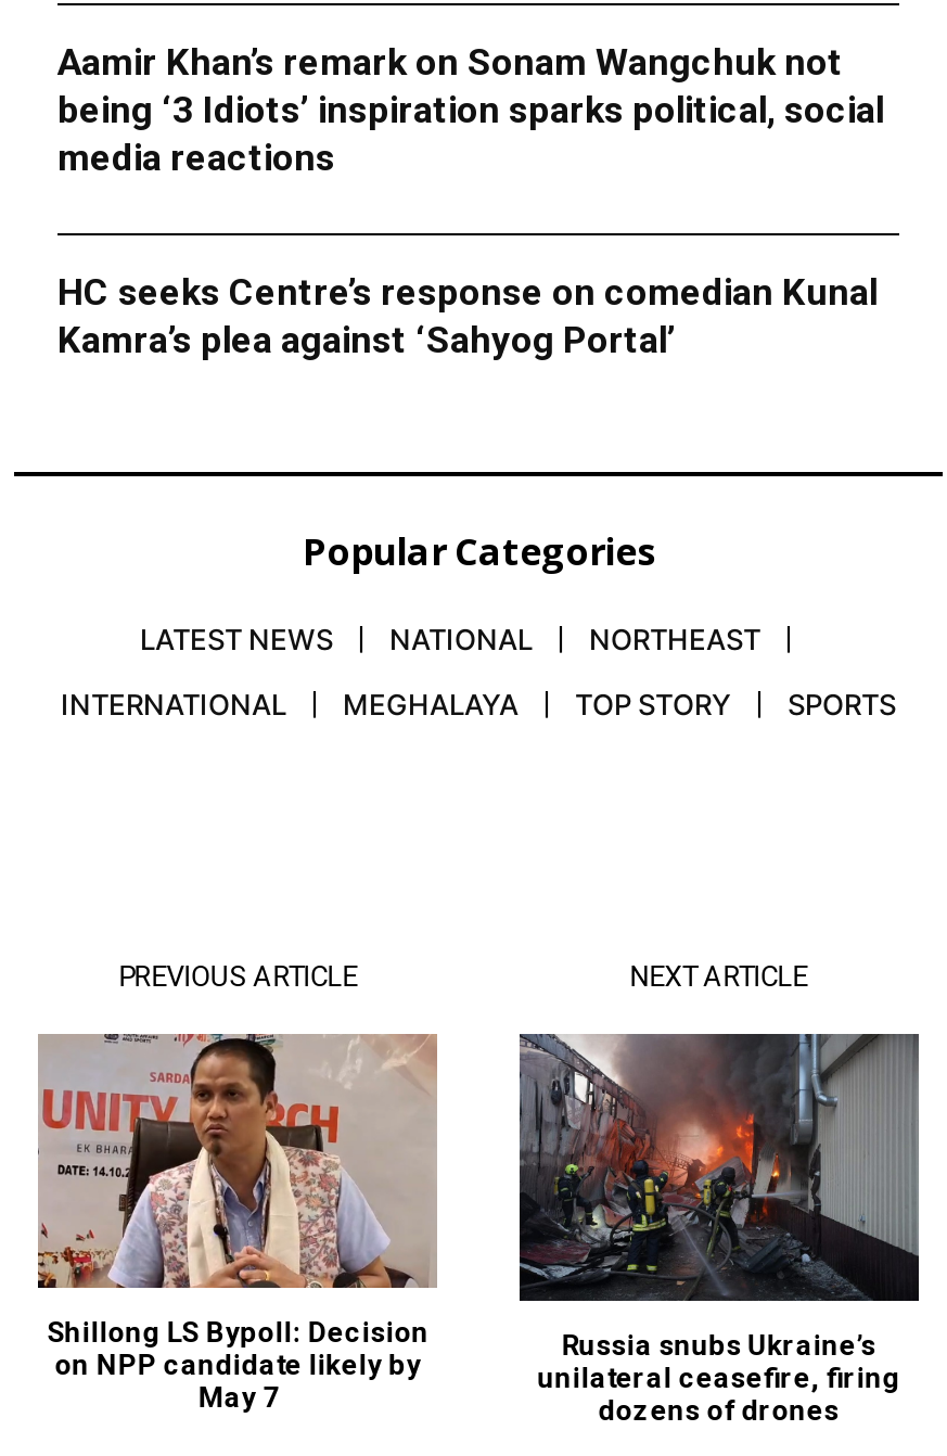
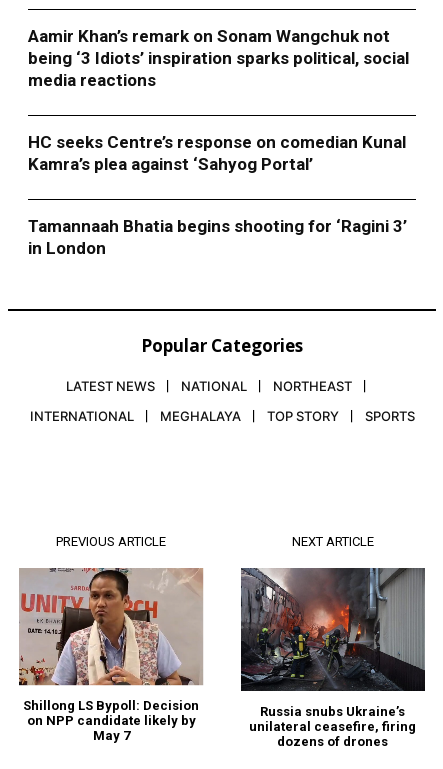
none -> [28,216,407,258] Tamannaah Bhatia begins shooting for ‘Ragini 3’ | in London

